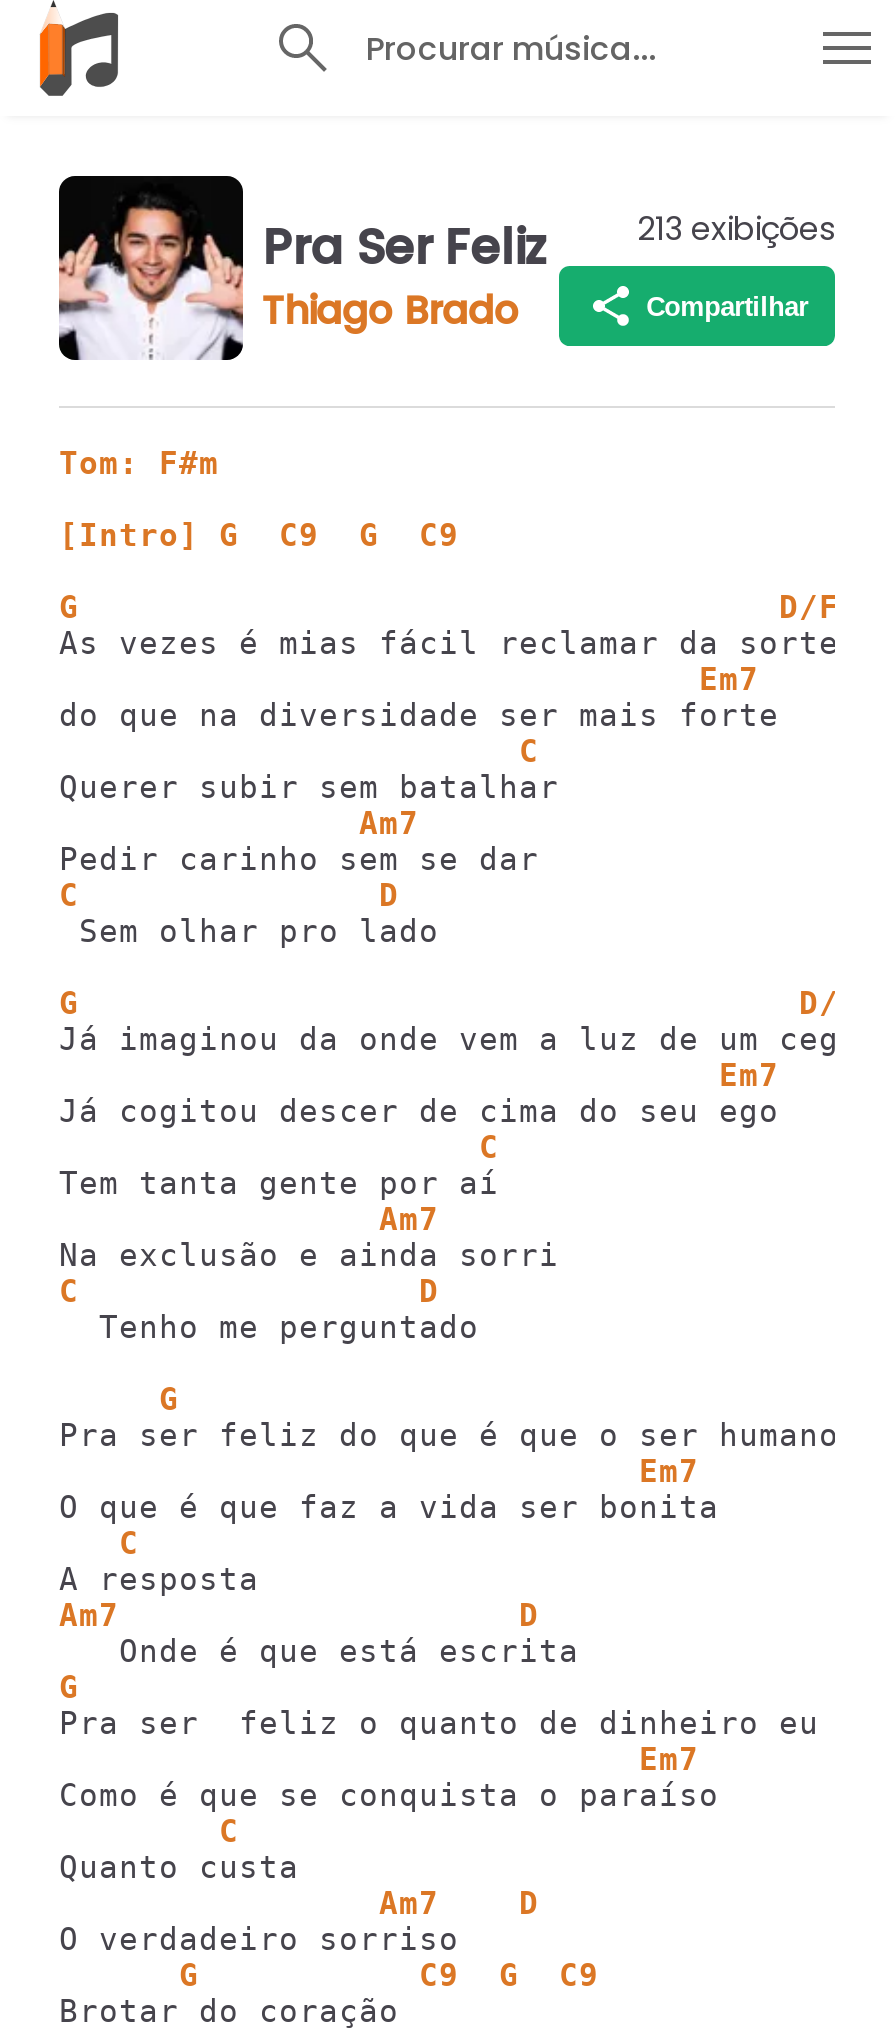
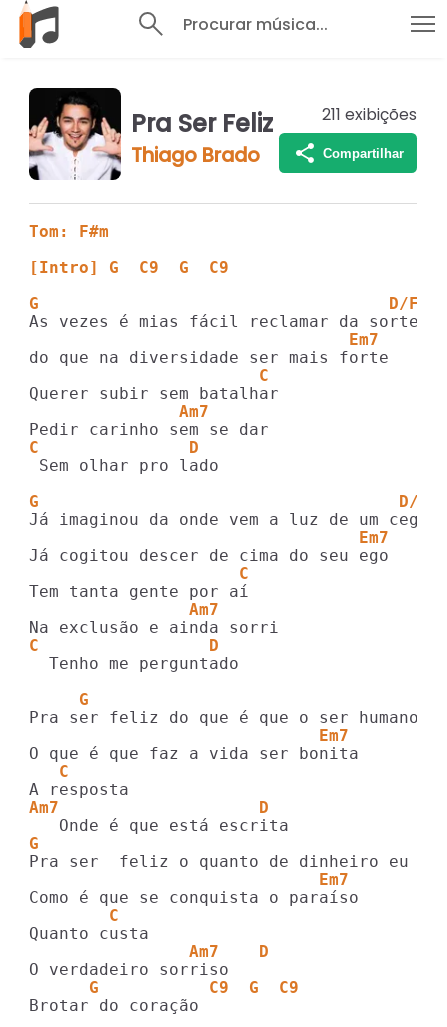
[637,205,835,251] 213 exibições -> [322,103,417,126] 211 exibições

